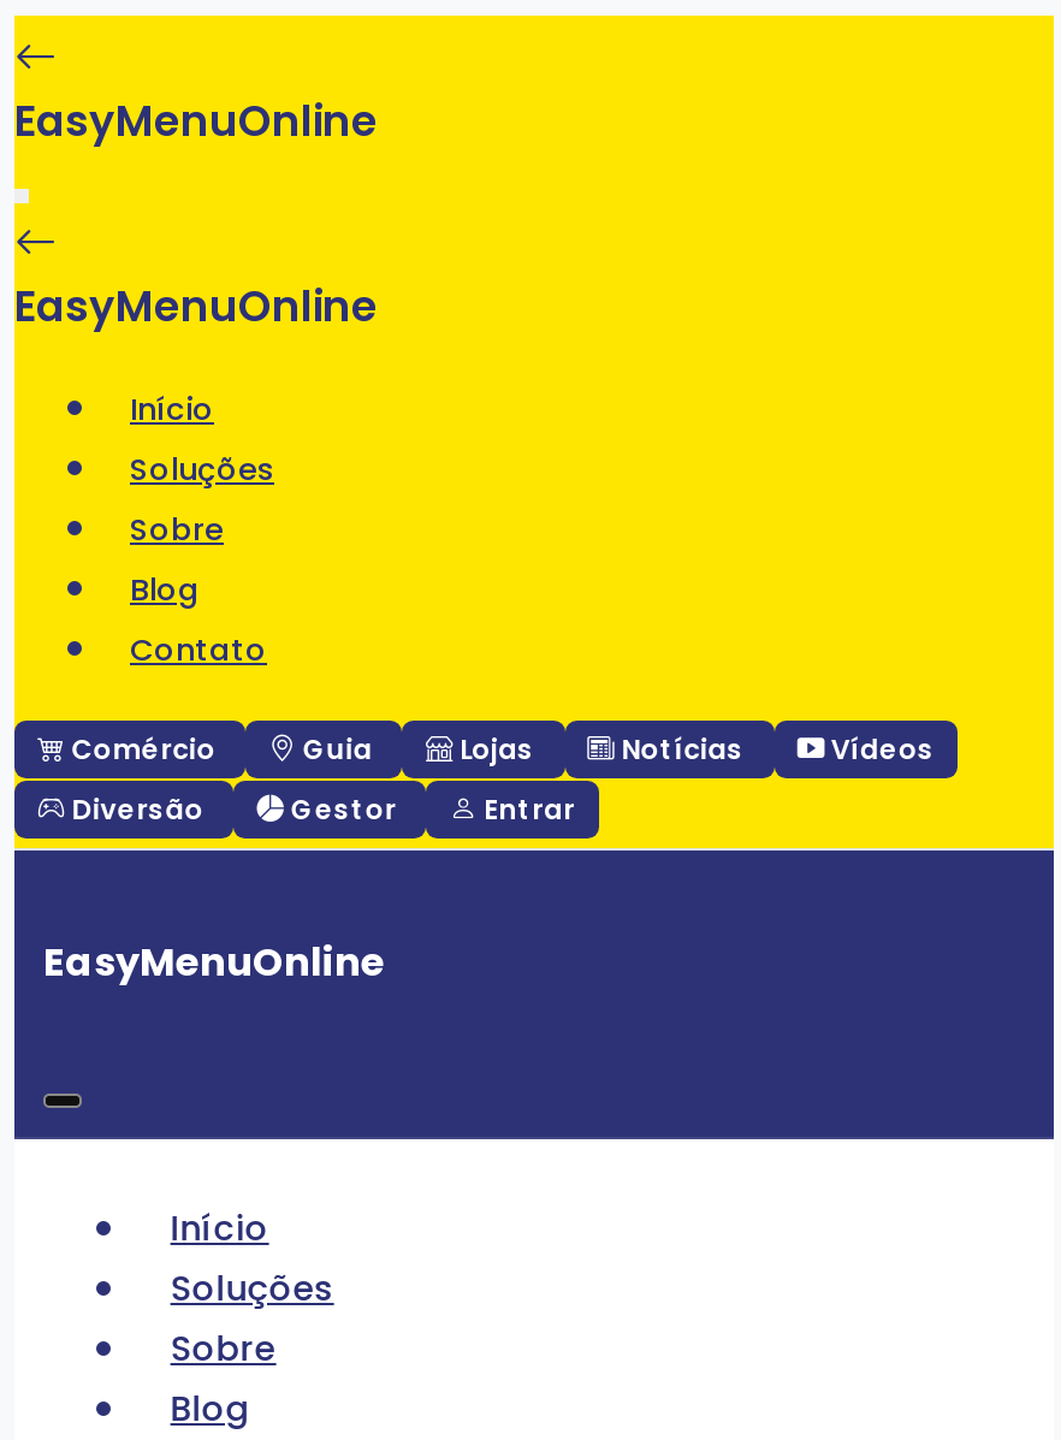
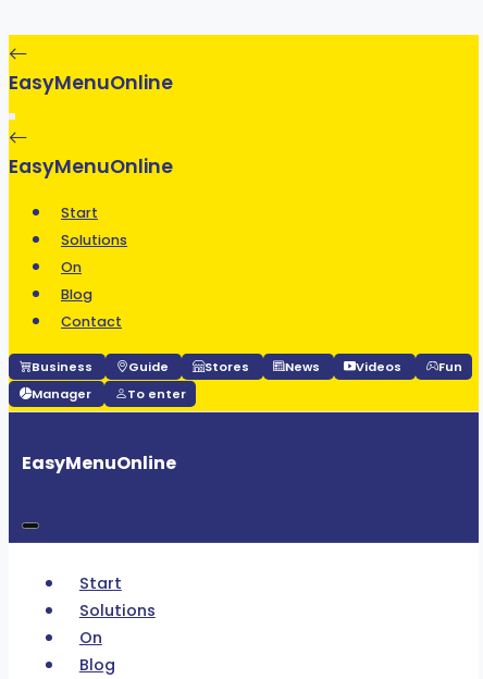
[130,388,214,429] Início -> [61,203,98,222] Start
[130,448,274,489] Soluções -> [61,230,127,249] Solutions
[130,508,224,549] Sobre -> [61,258,82,276] On
[130,629,267,670] Contato -> [61,312,122,331] Contact
[64,730,934,768] Comércio | Guia | Lojas | Notícias | Vídeos -> [31,358,462,375] Business | Guide | Stores | News | Videos | Fun
[64,790,575,828] Diversão | Gestor | Entrar -> [31,385,186,402] Manager | To enter
[170,1204,334,1373] Início | Soluções | Sobre -> [79,572,155,649] Start | Solutions | On

